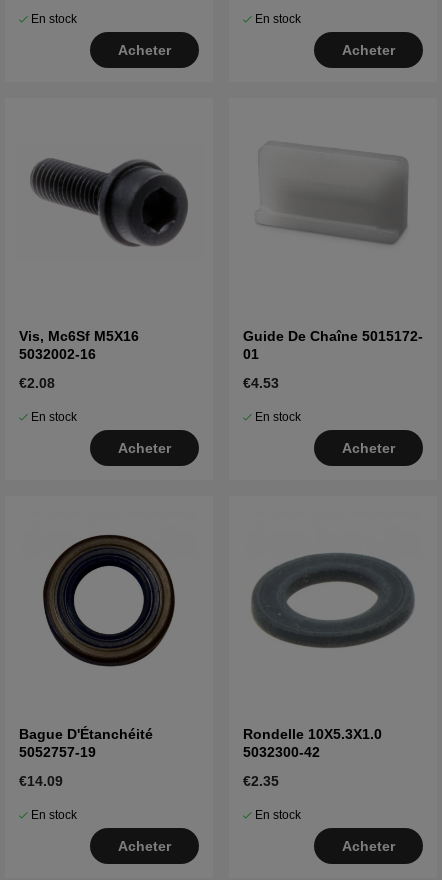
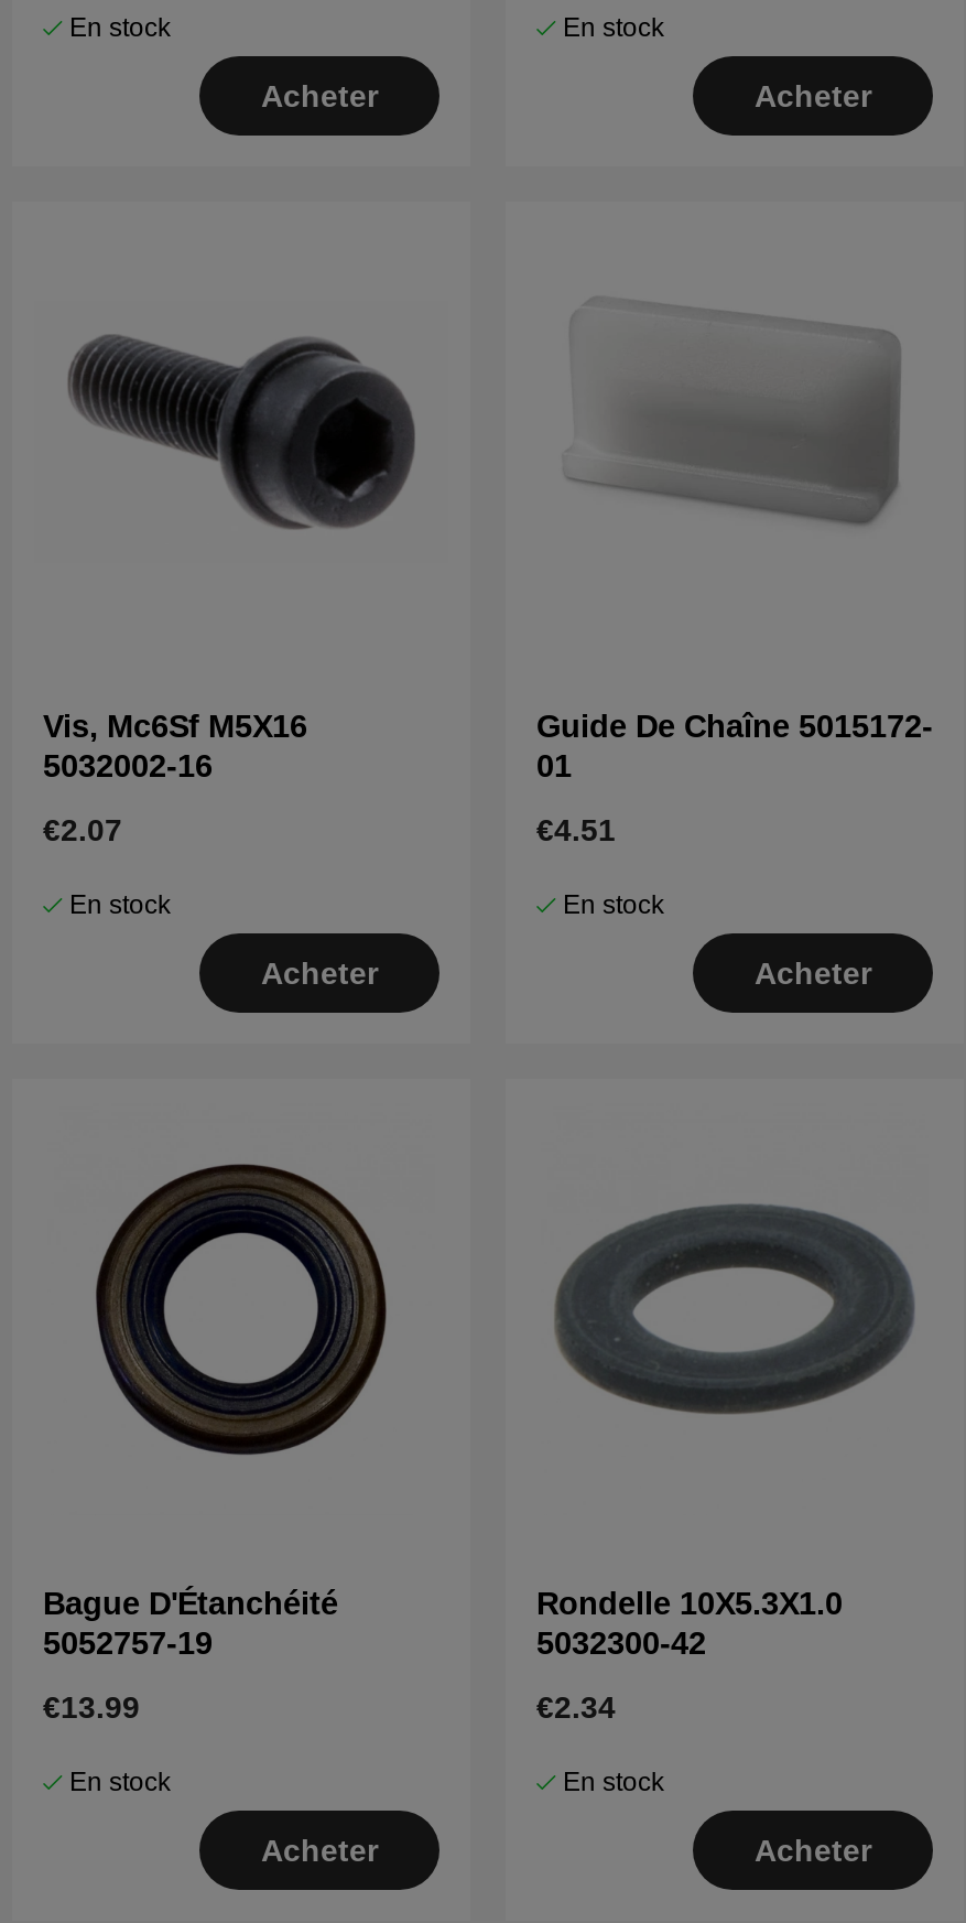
[19,375,55,391] €2.08 -> [43,813,122,848] €2.07
[243,375,279,391] €4.53 -> [536,813,616,848] €4.51
[19,773,63,789] €14.09 -> [43,1690,140,1726] €13.99
[243,773,279,789] €2.35 -> [536,1690,616,1726] €2.34

